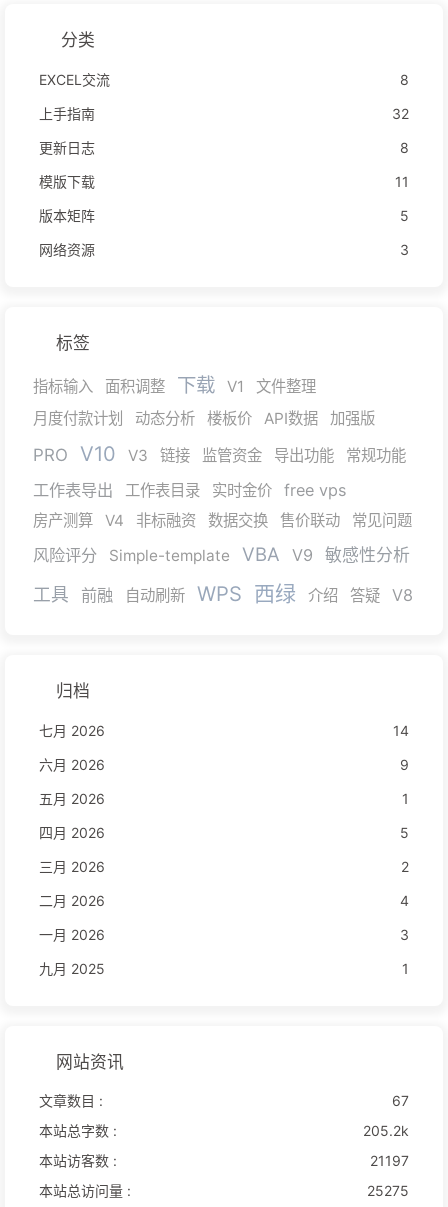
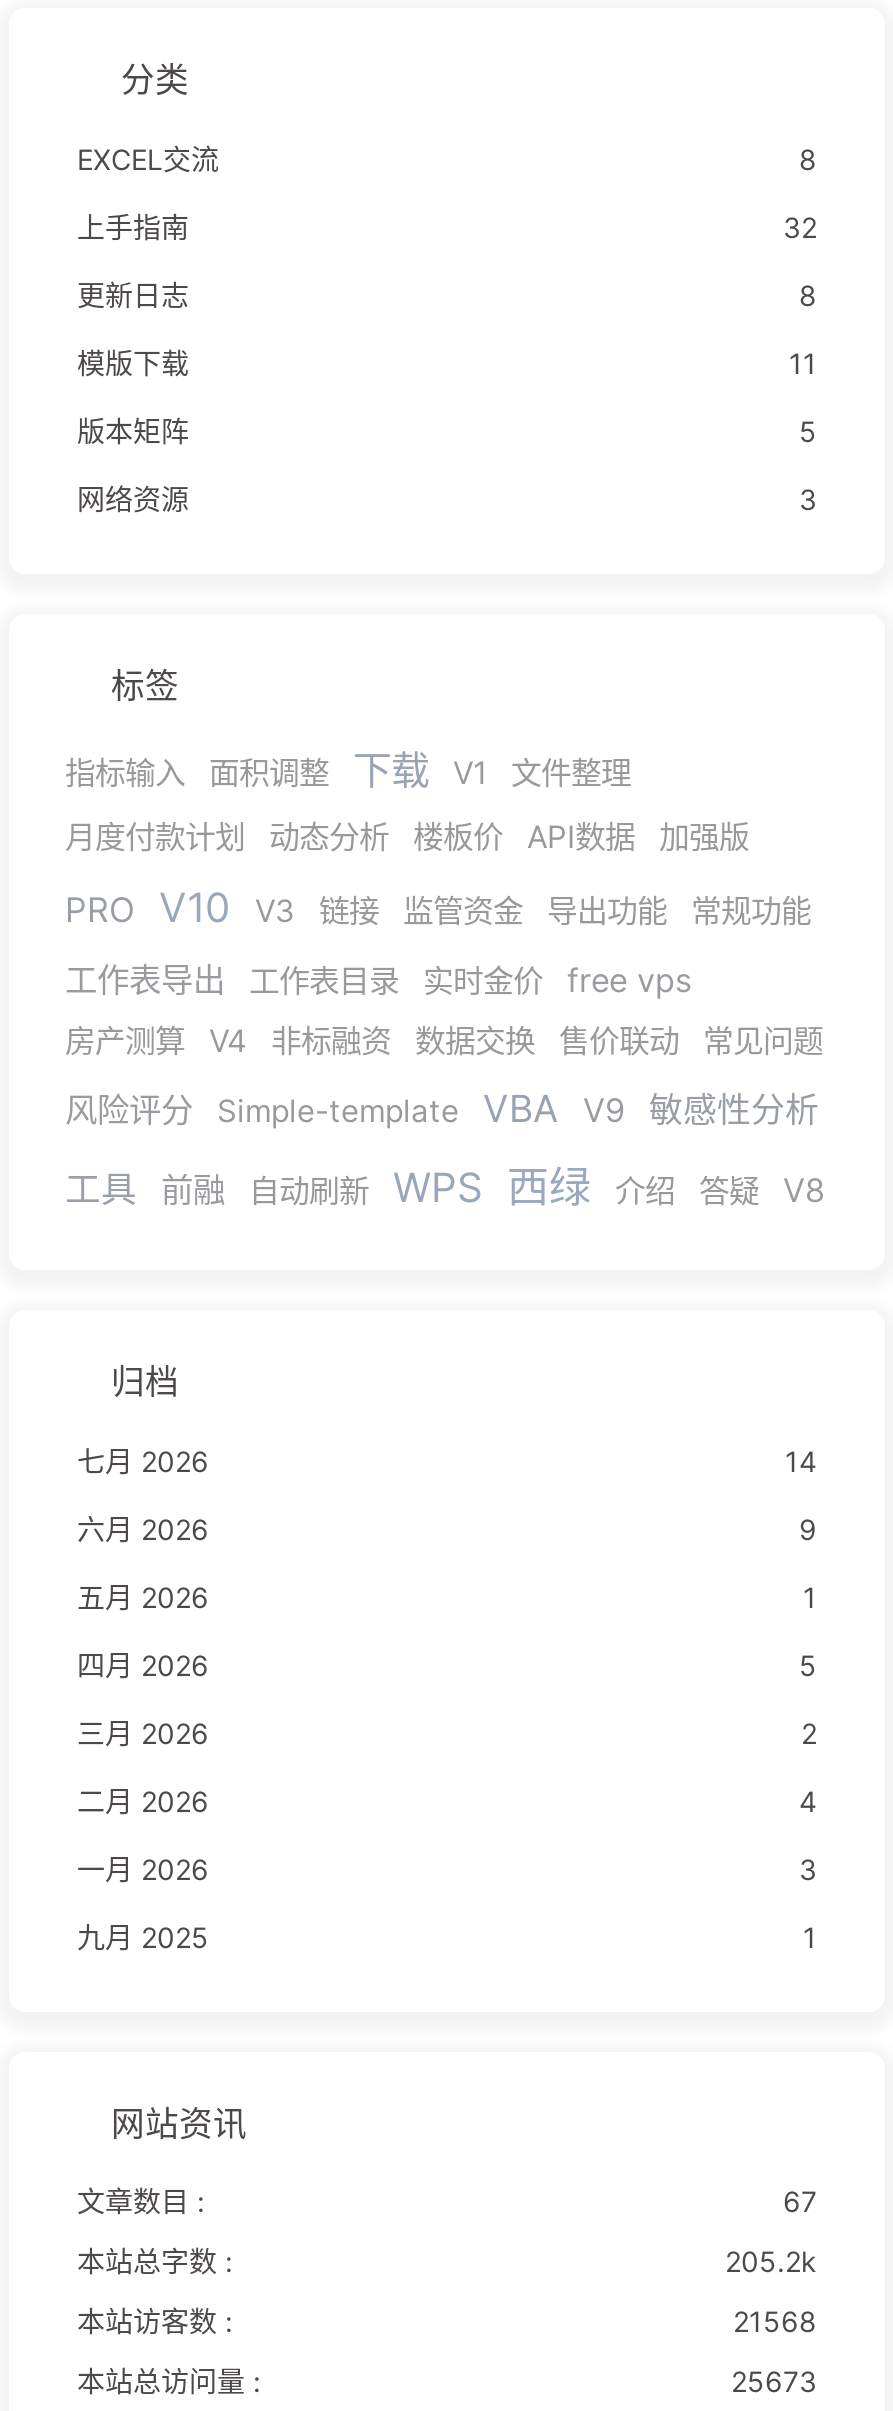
[370,1152,409,1169] 21197 -> [733,2305,817,2339] 21568
[367,1182,409,1199] 25275 -> [731,2365,817,2399] 25673

